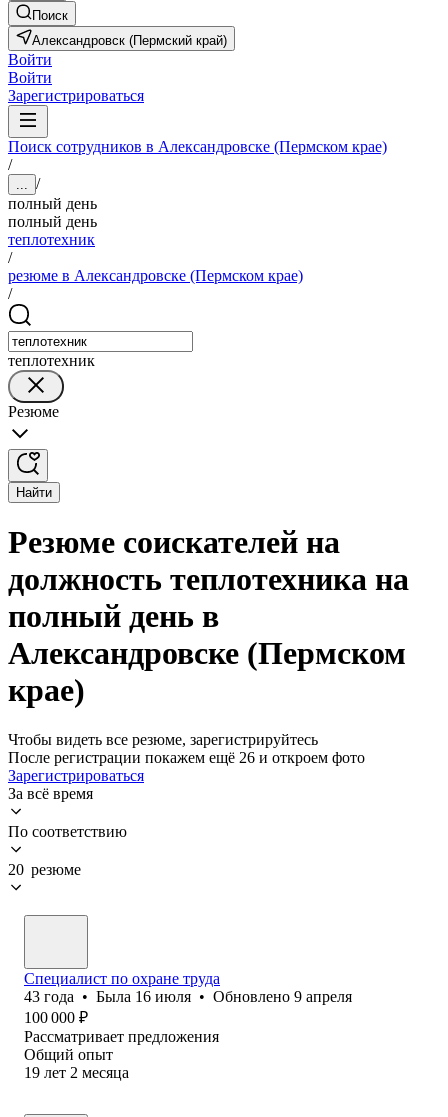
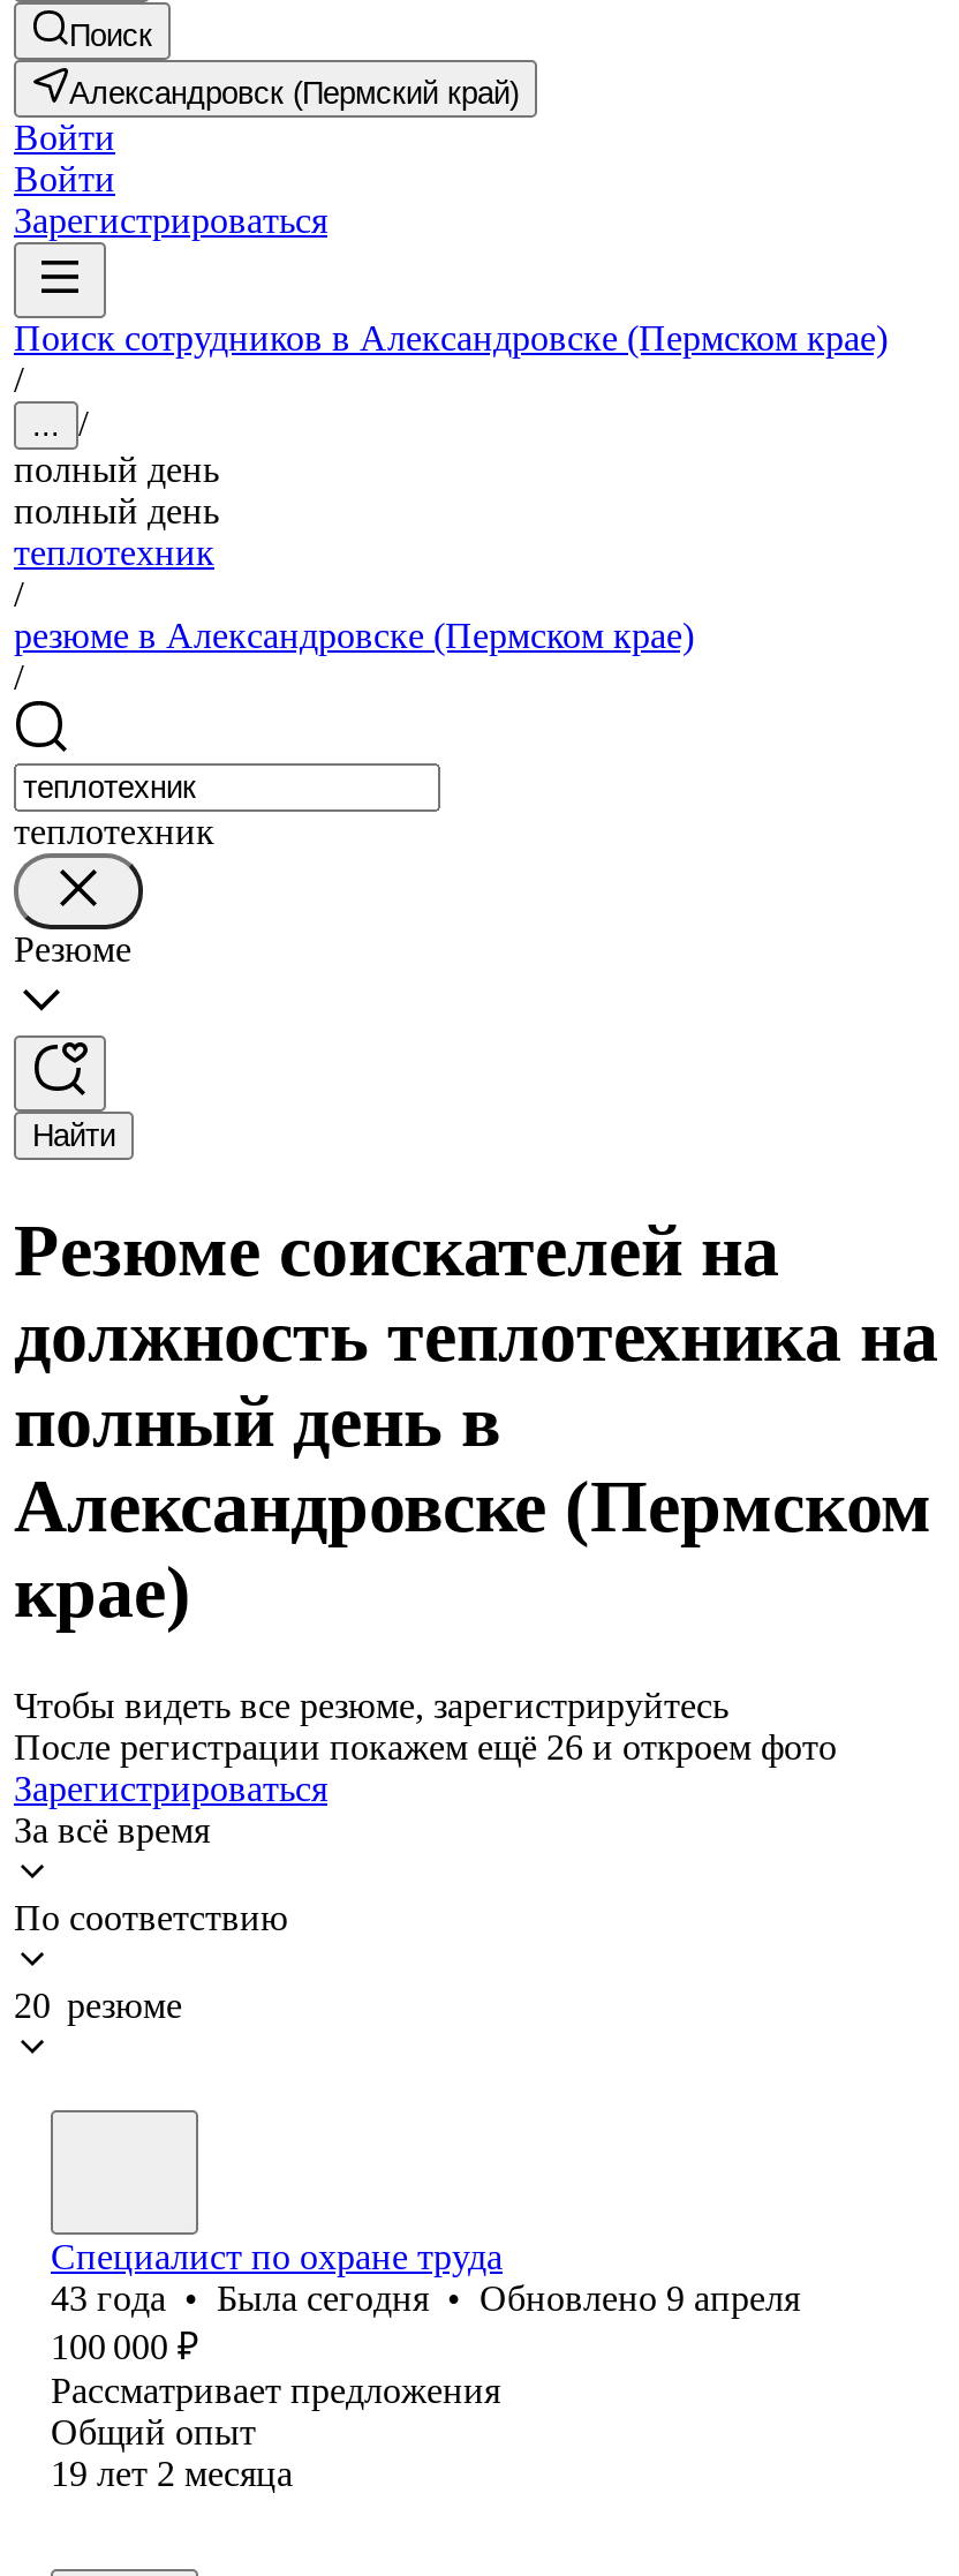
[24,988,352,1005] 43 года • Была 16 июля • Обновлено 9 апреля -> [51,2278,800,2317] 43 года • Была сегодня • Обновлено 9 апреля

